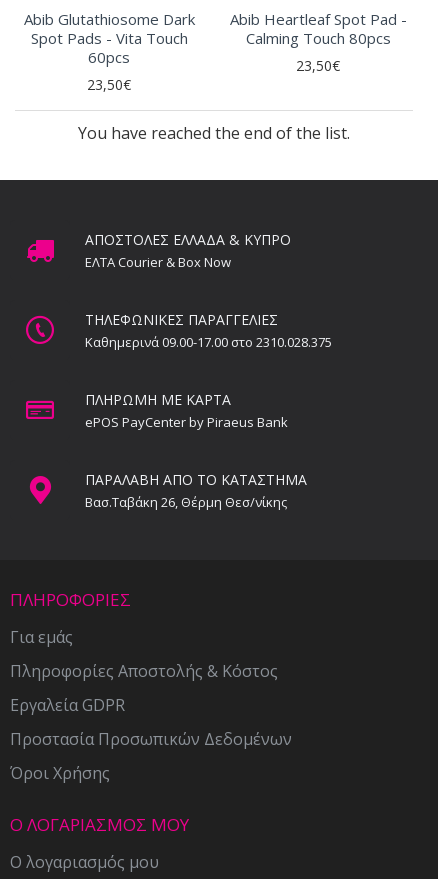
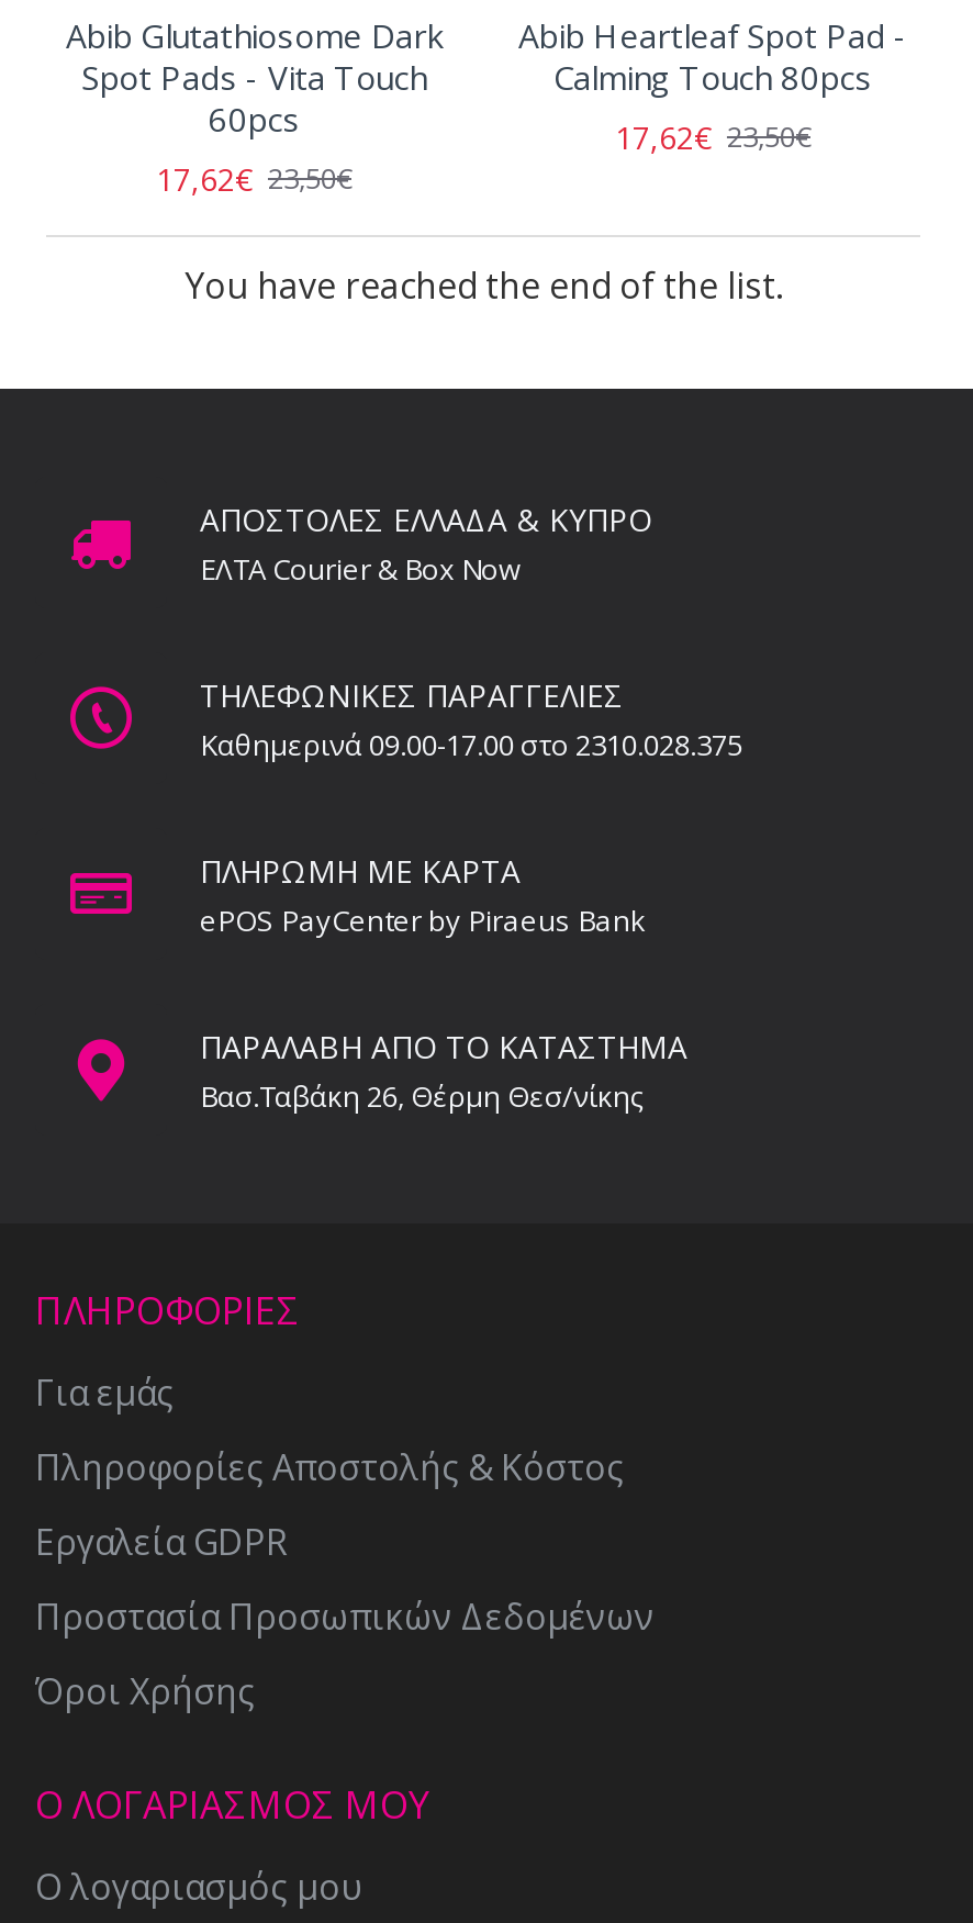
[296,56,340,75] 23,50€ -> [615,116,810,158] 17,62€ 23,50€
[87,75,131,94] 23,50€ -> [156,158,351,200] 17,62€ 23,50€

